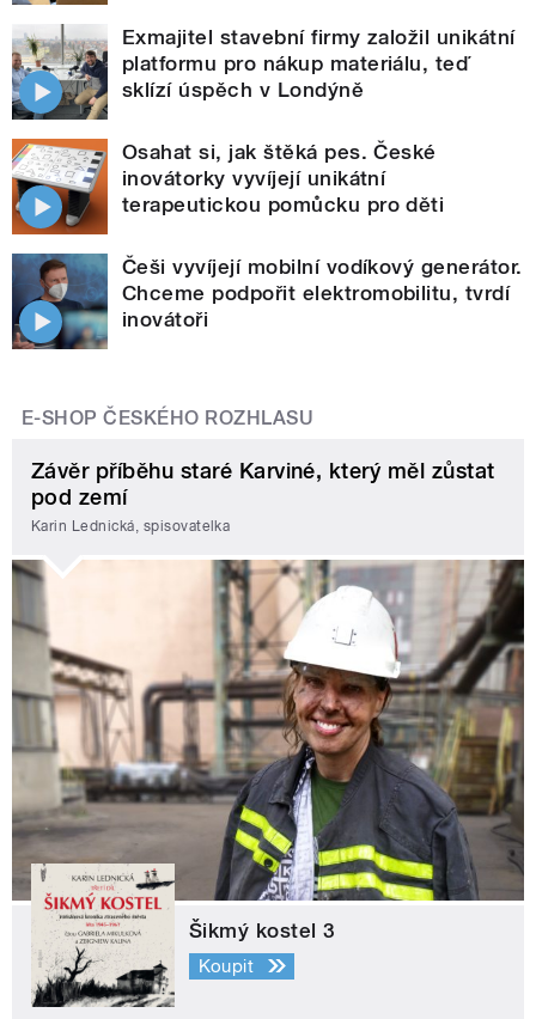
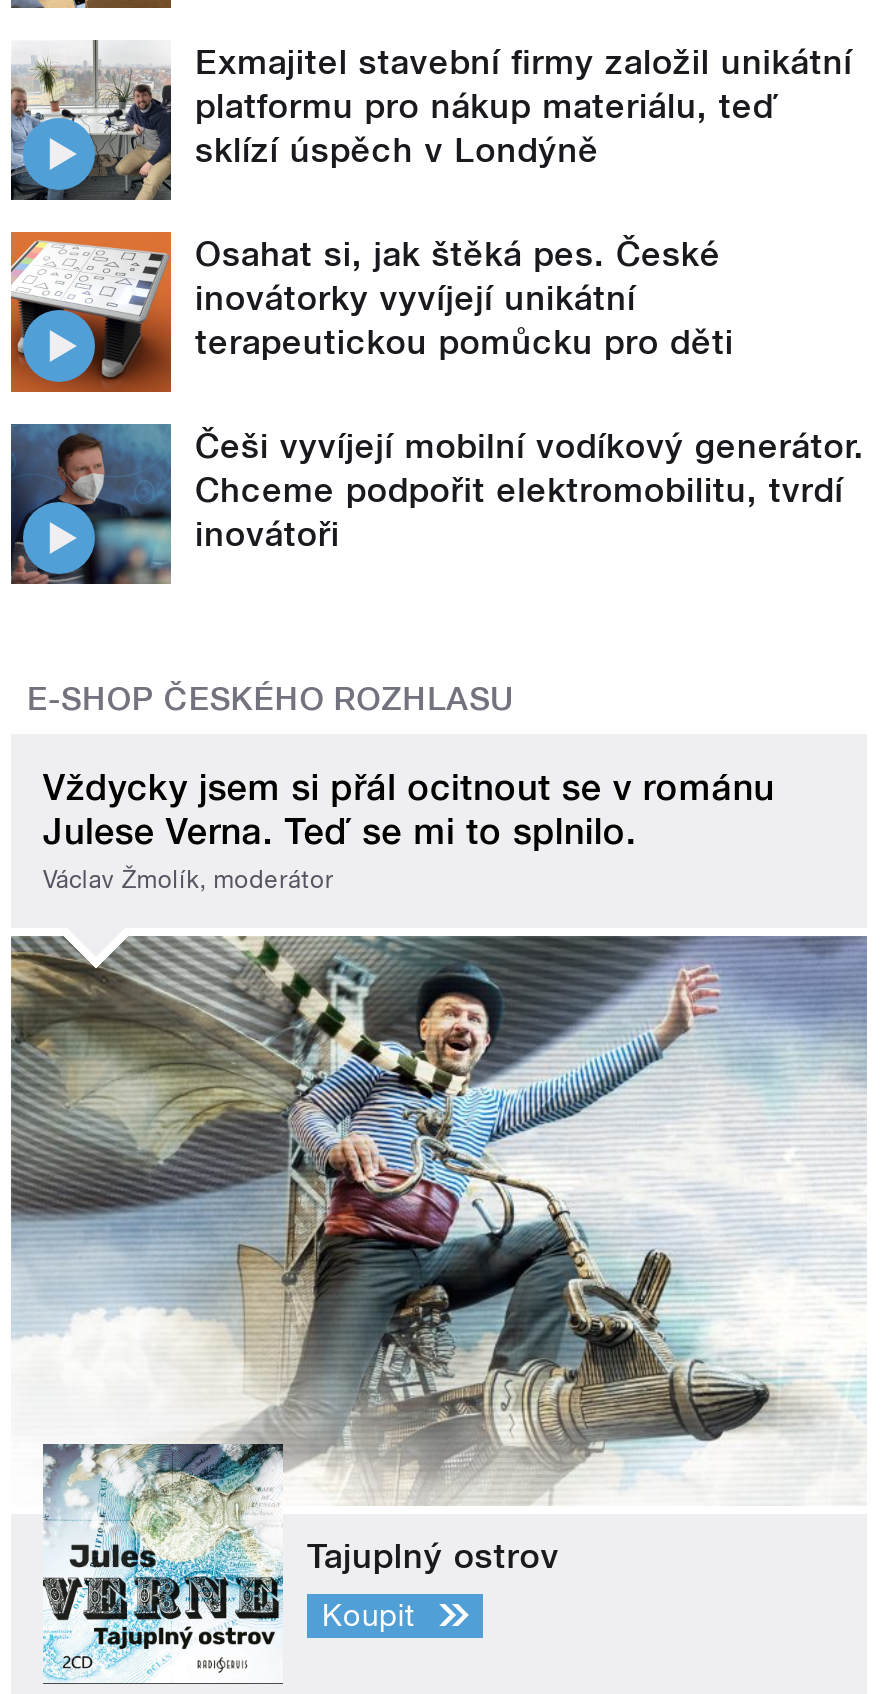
[31,458,495,534] Závěr příběhu staré Karviné, který měl zůstat | pod zemí | Karin Lednická, spisovatelka -> [43,766,774,893] Vždycky jsem si přál ocitnout se v románu | Julese Verna. Teď se mi to splnilo. | Václav Žmolík, moderátor
[11,559,525,1008] [image] | Šikmý kostel 3 -> [11,934,869,1684] [image] | Tajuplný ostrov

